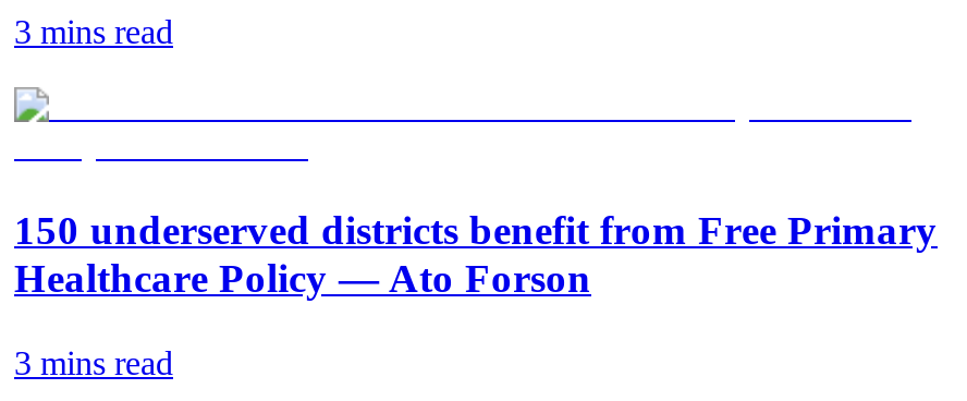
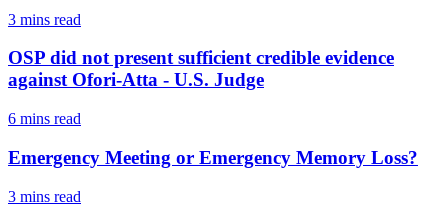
[14,207,938,301] 150 underserved districts benefit from Free Primary | Healthcare Policy — Ato Forson -> [8,47,418,168] OSP did not present sufficient credible evidence | against Ofori-Atta - U.S. Judge | 6 mins read | Emergency Meeting or Emergency Memory Loss?

